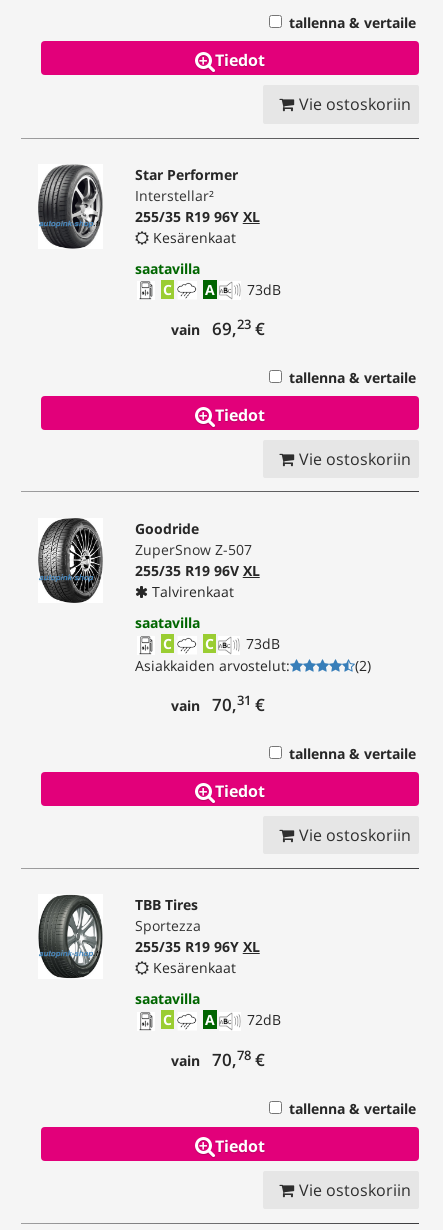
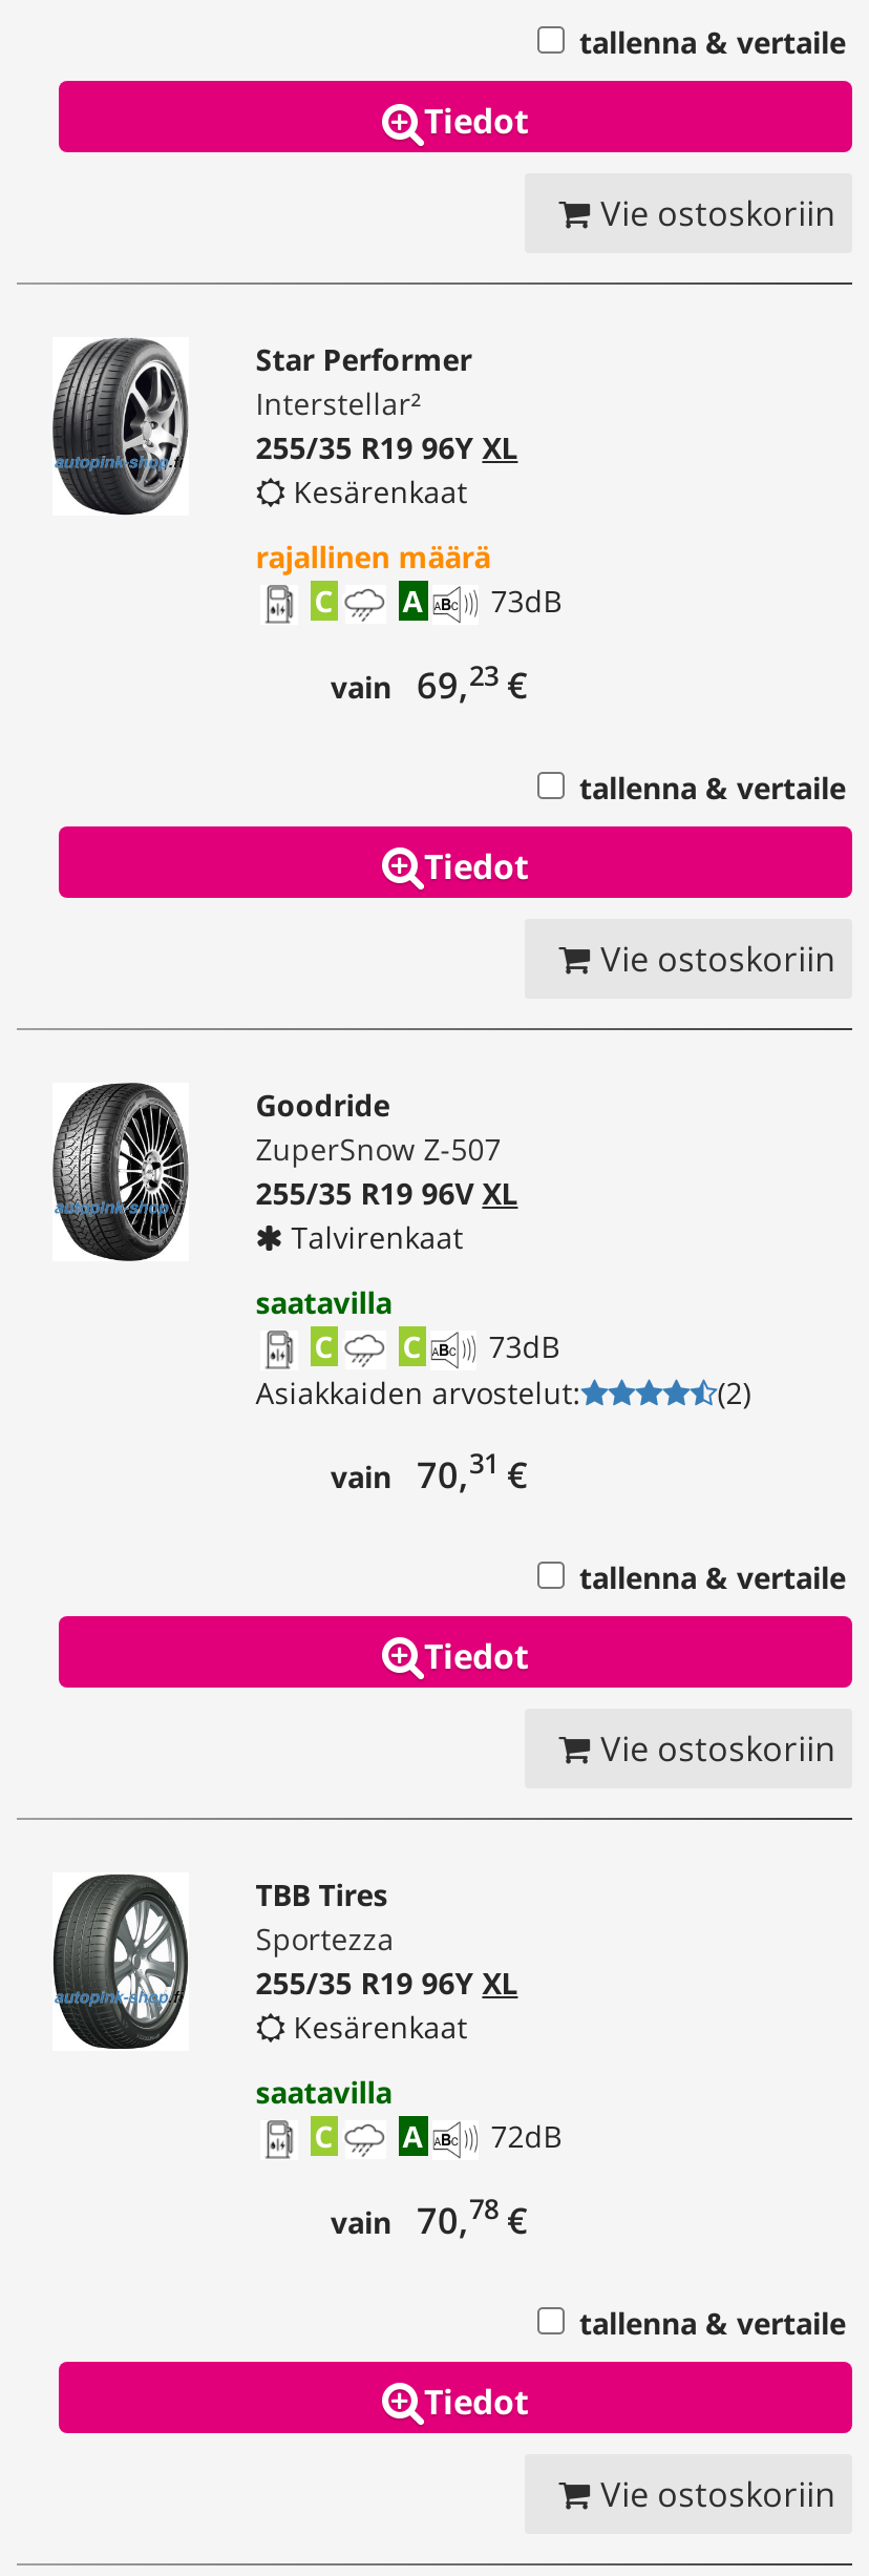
[135,258,200,277] saatavilla -> [255,537,491,577] rajallinen määrä

